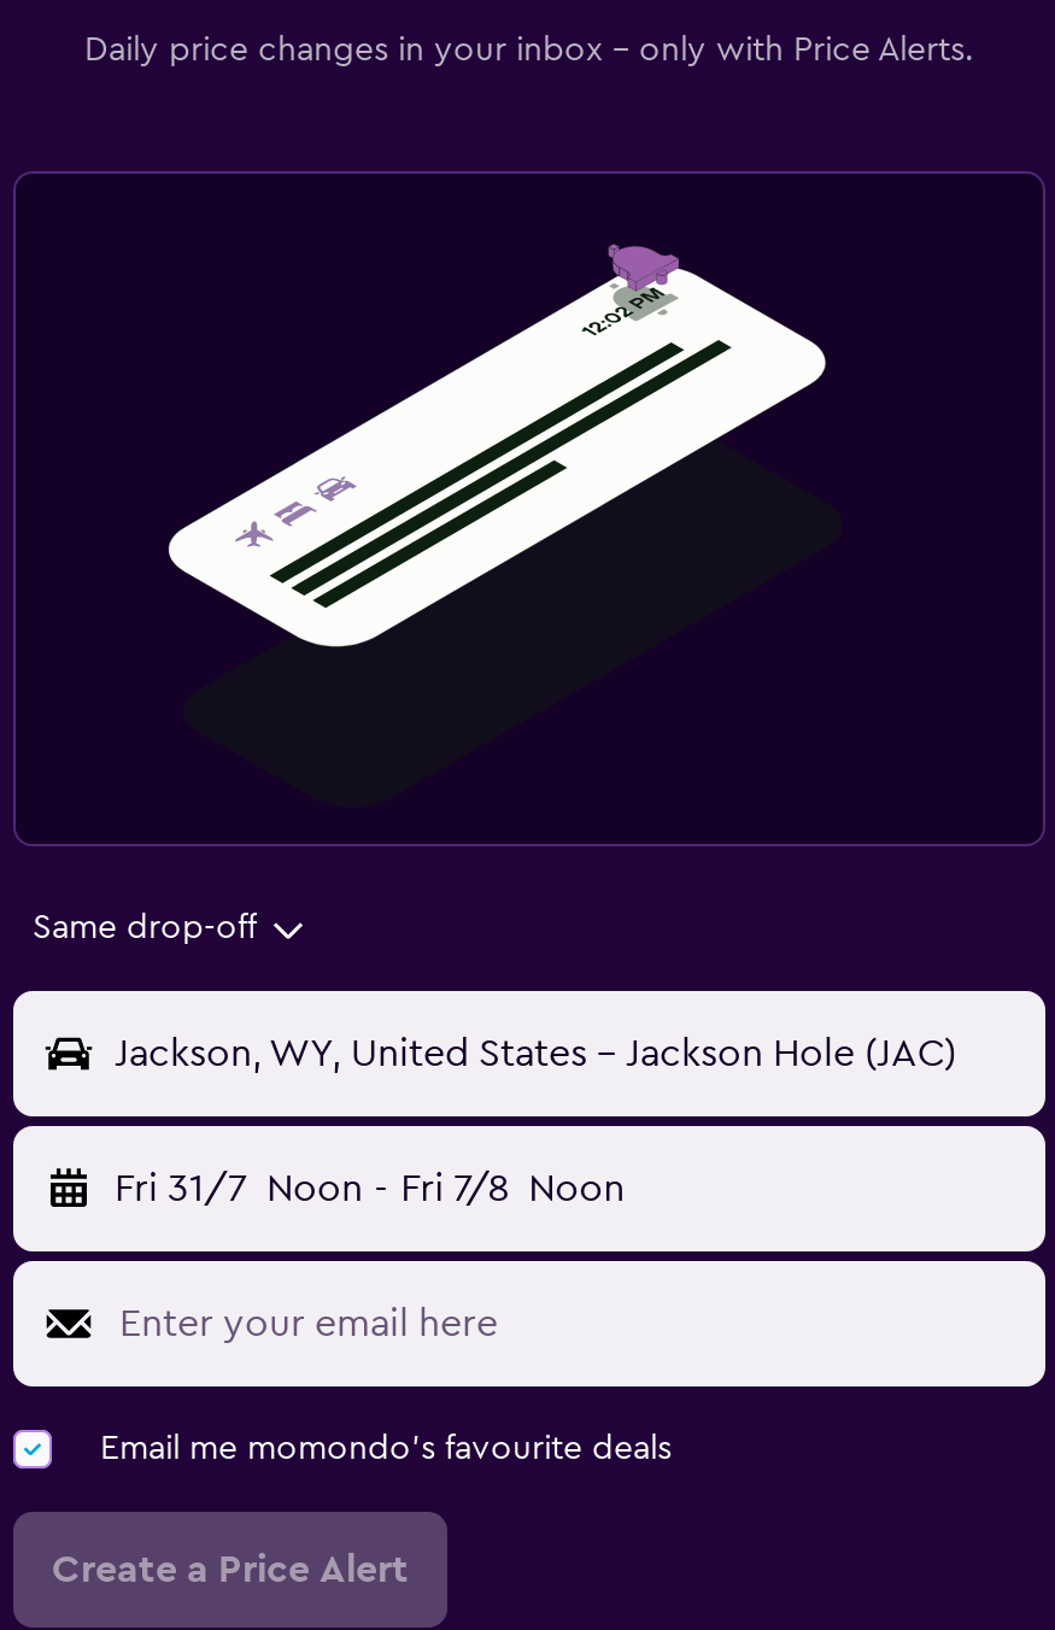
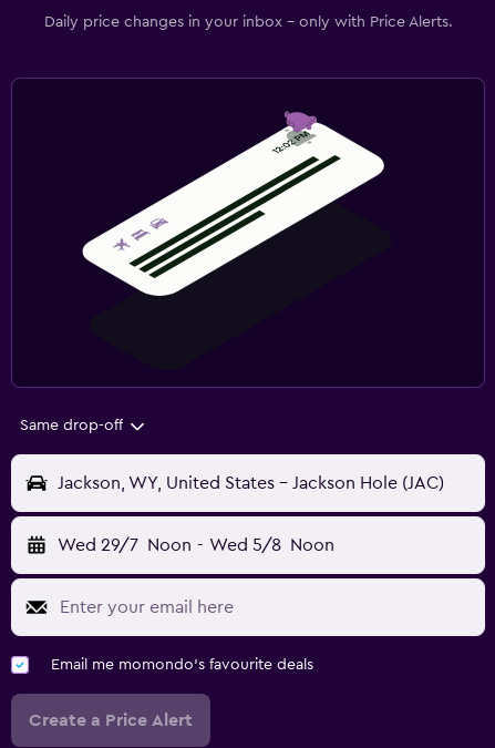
[115,1170,625,1209] Fri 31/7 Noon - Fri 7/8 Noon -> [58,537,334,555] Wed 29/7 Noon - Wed 5/8 Noon

